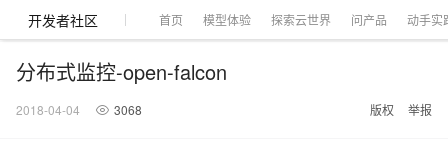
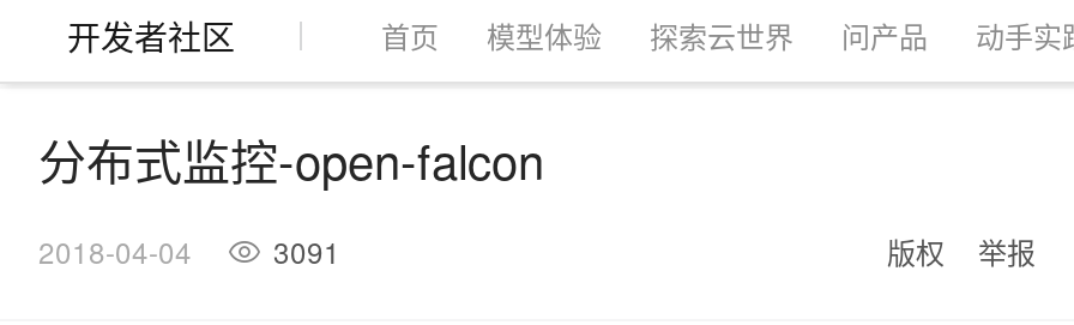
[16,101,142,118] 2018-04-04 3068 -> [38,230,340,271] 2018-04-04 3091

